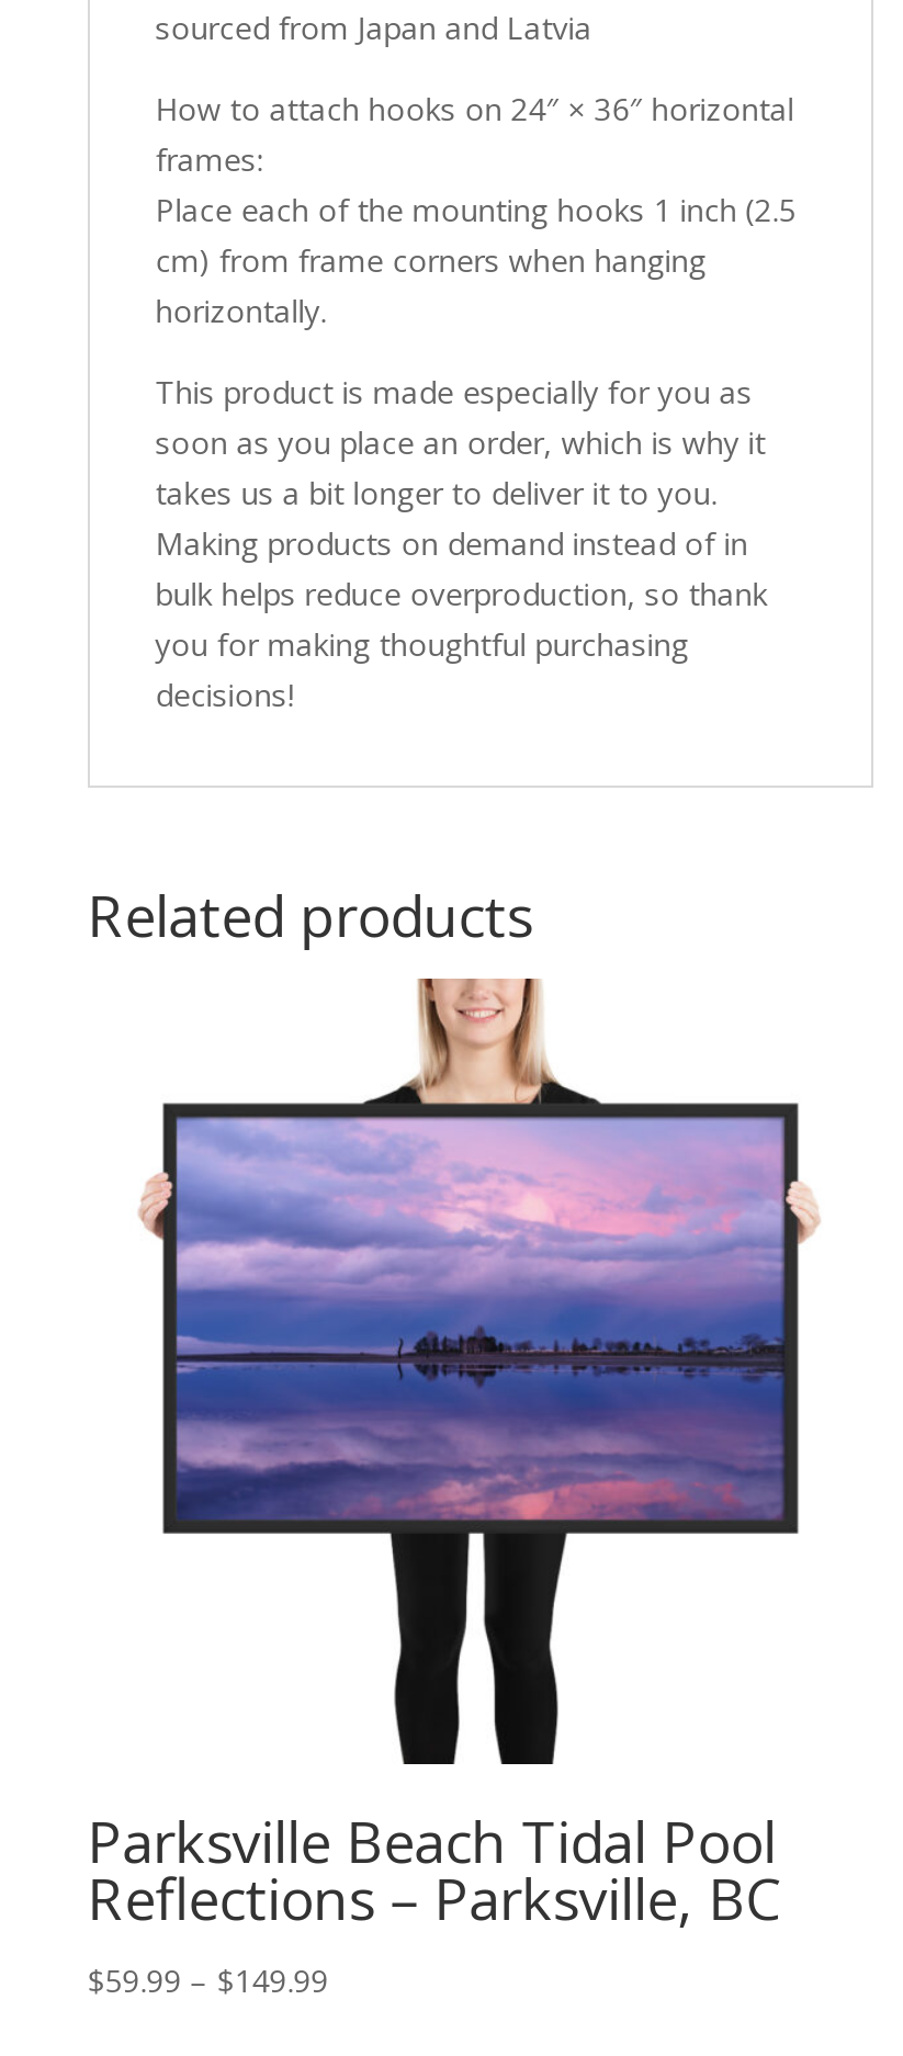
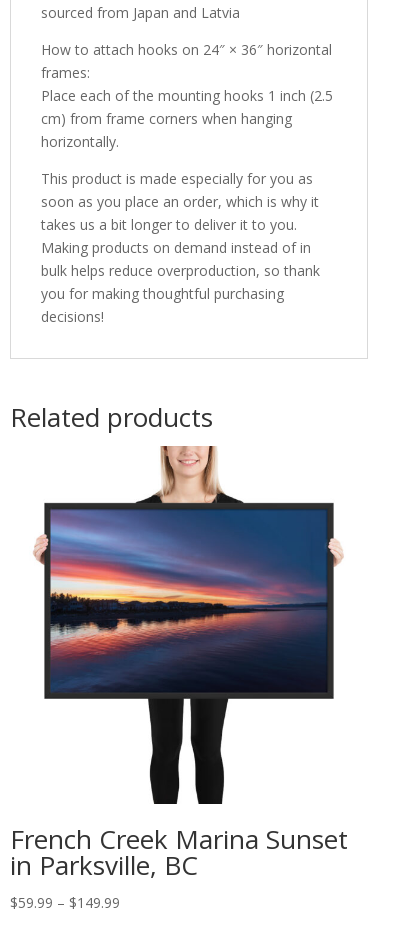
[176,1115,786,1523] [image] -> [50,509,328,693] [image]
[87,1802,783,1938] Parksville Beach Tidal Pool | Reflections – Parksville, BC -> [10,821,348,883] French Creek Marina Sunset | in Parksville, BC

